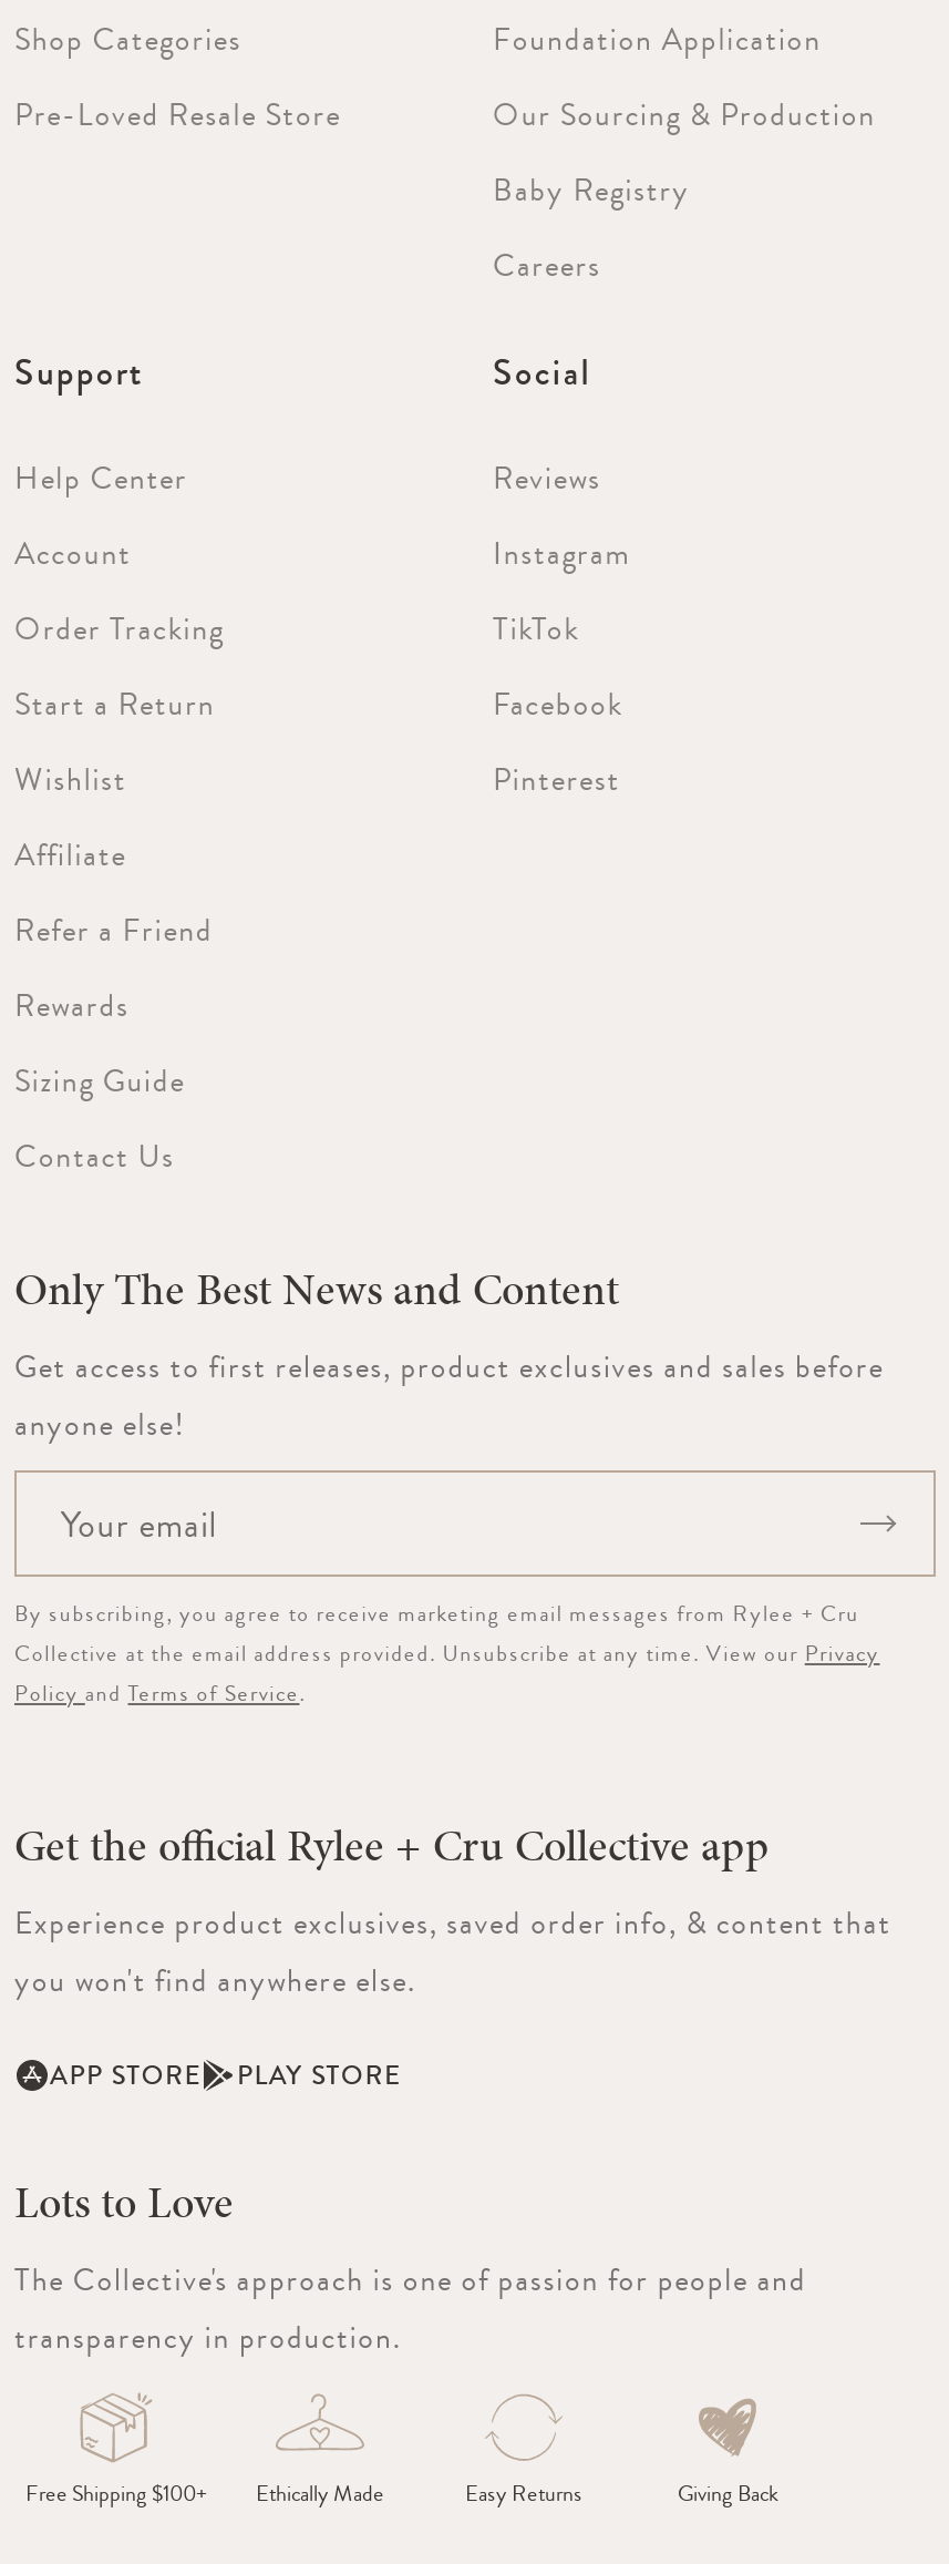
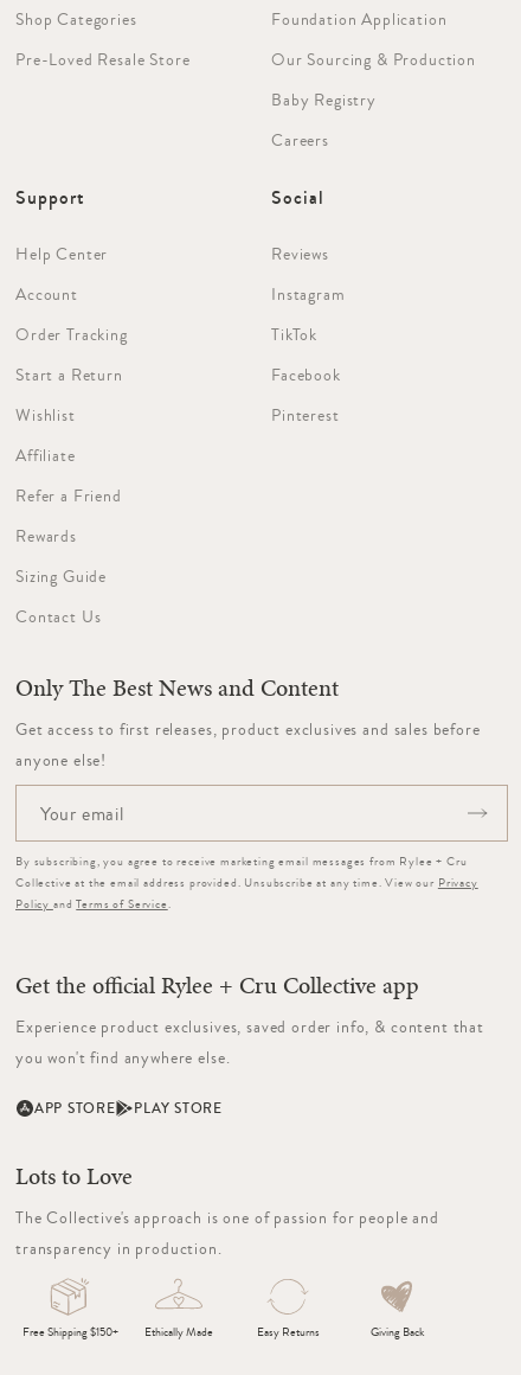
[25,2481,207,2505] Free Shipping $100+ -> [22,1325,118,1338] Free Shipping $150+

